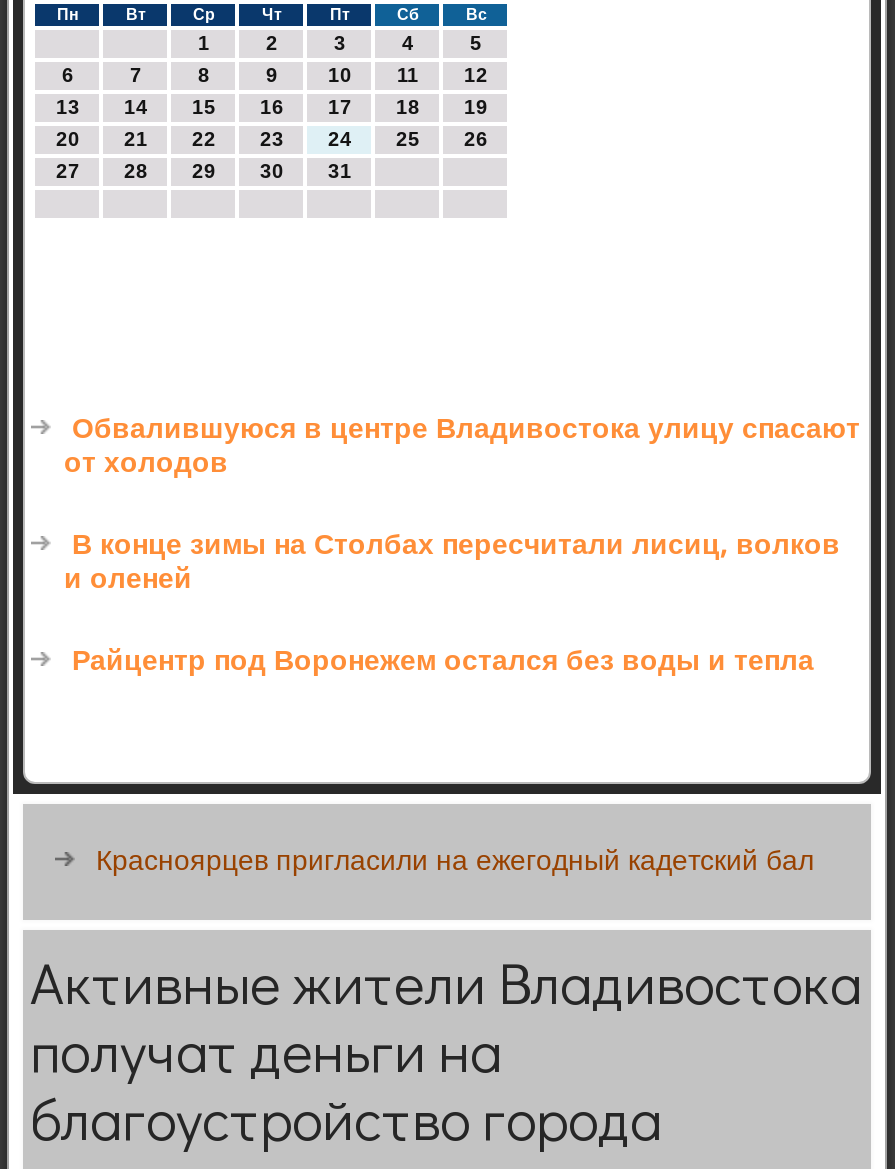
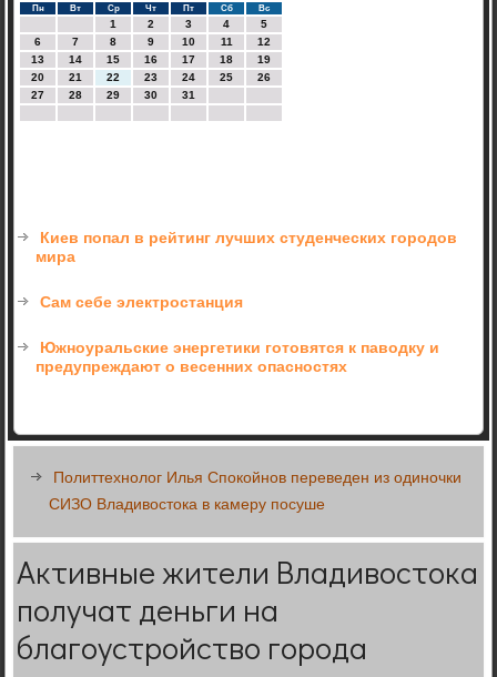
[64,406,860,488] Обвалившуюся в центре Владивостока улицу спасают | от холодов -> [36,225,458,271] Киев попал в рейтинг лучших студенческих городов | мира
[64,522,840,604] В конце зимы на Столбах пересчитали лисиц, волков | и оленей -> [40,290,244,316] Сам себе электростанция
[72,638,814,686] Райцентр под Воронежем остался без воды и тепла -> [36,335,440,381] Южноуральские энергетики готовятся к паводку и | предупреждают о весенних опасностях
[96,838,814,886] Красноярцев пригласили на ежегодный кадетский бал -> [49,465,462,518] Политтехнолог Илья Спокойнов переведен из одиночки | СИЗО Владивостока в камеру посуше

